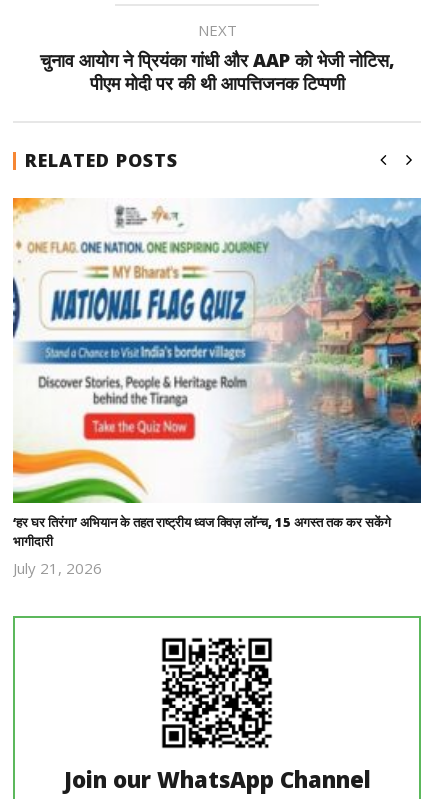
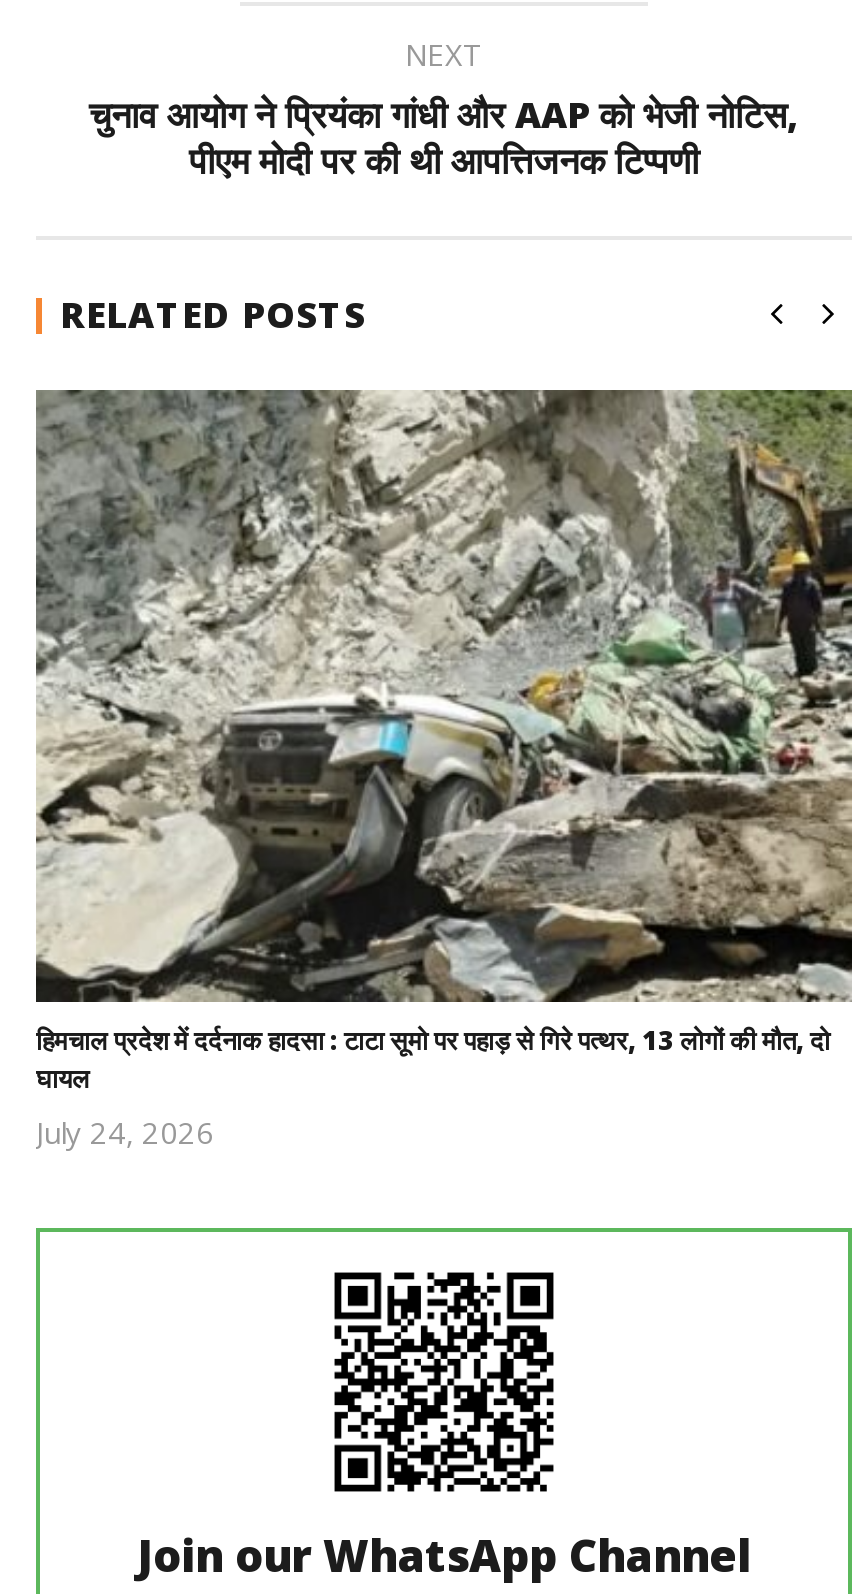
[12,197,422,578] [image] | ‘हर घर तिरंगा’ अभियान के तहत राष्ट्रीय ध्वज क्विज़ लॉन्च, 15 अगस्त तक कर सकेंगे | भागीदारी | July 21, 2026 -> [34,388,854,1152] [image] | हिमचाल प्रदेश में दर्दनाक हादसा : टाटा सूमो पर पहाड़ से गिरे पत्थर, 13 लोगों की मौत, दो | घायल | July 24, 2026

